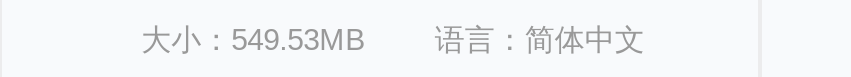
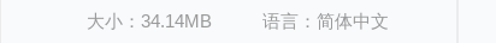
[141,22,365,56] 大小：549.53MB -> [87,11,212,31] 大小：34.14MB

